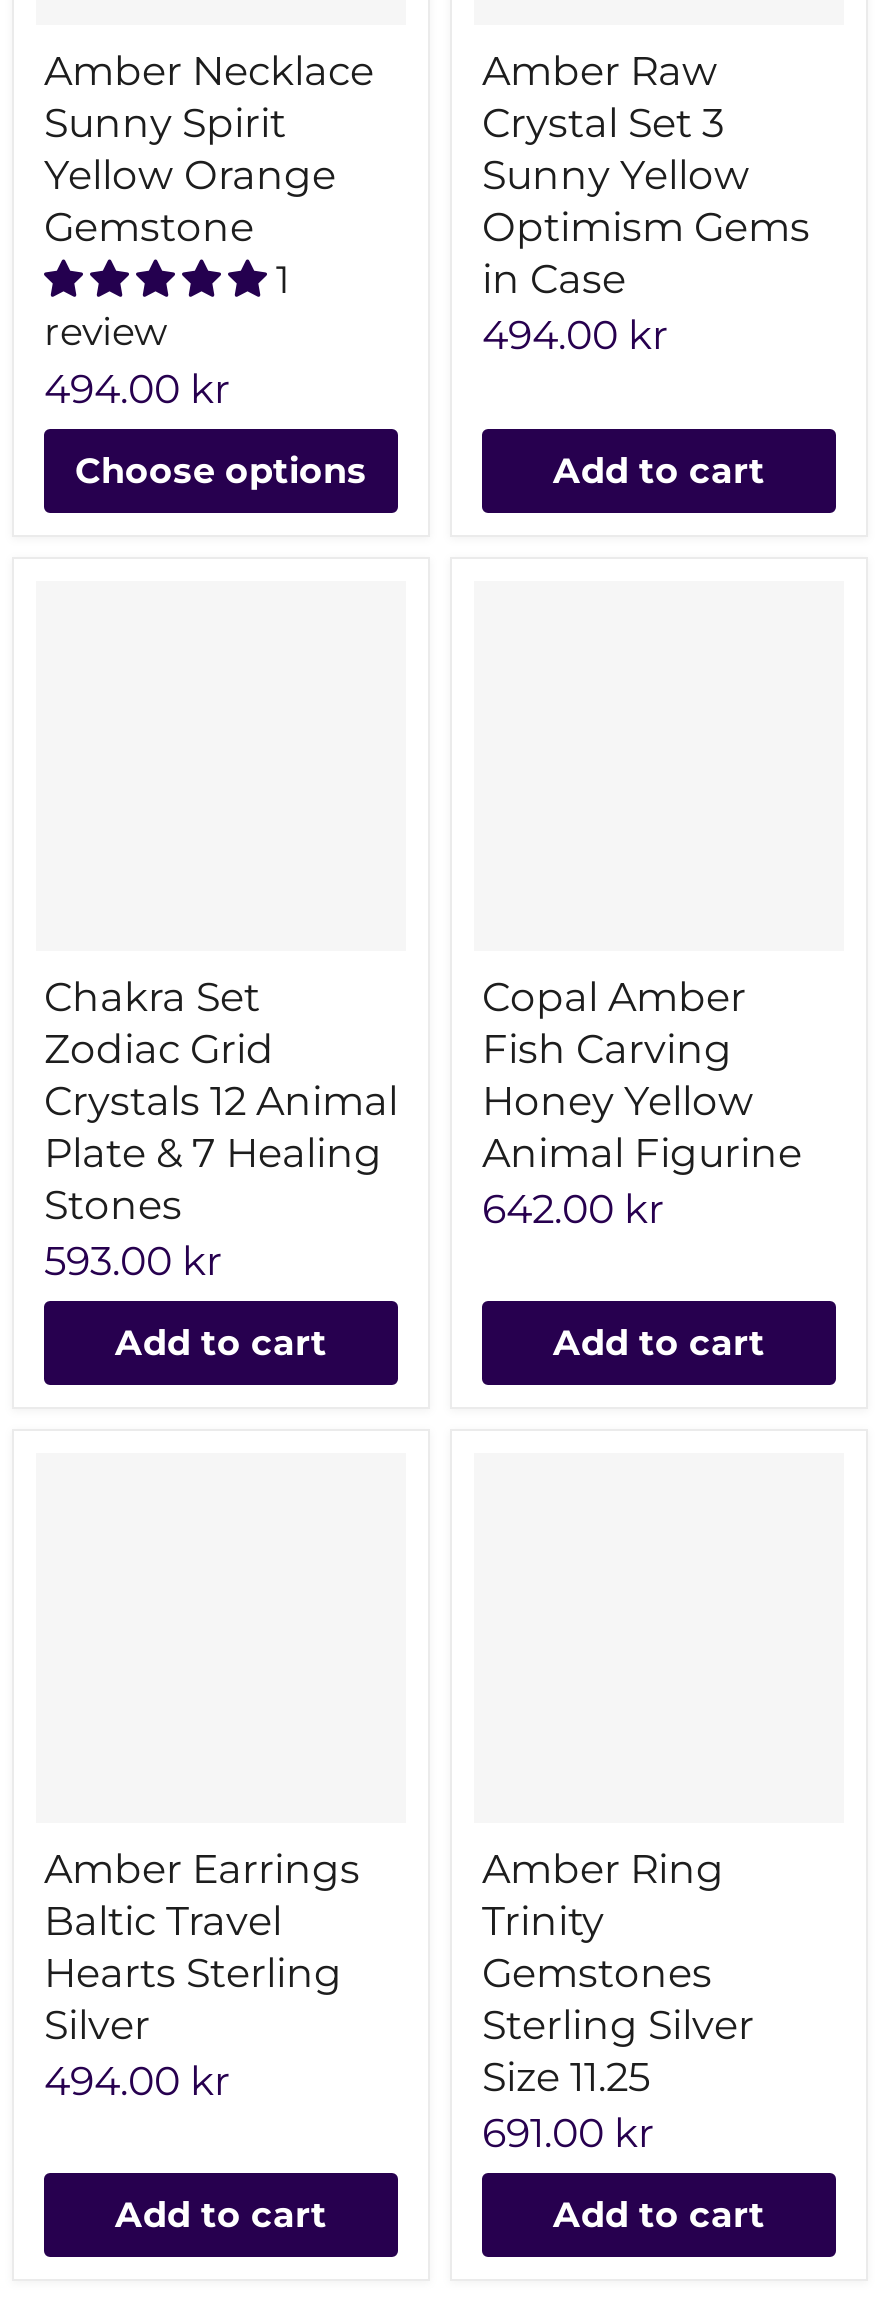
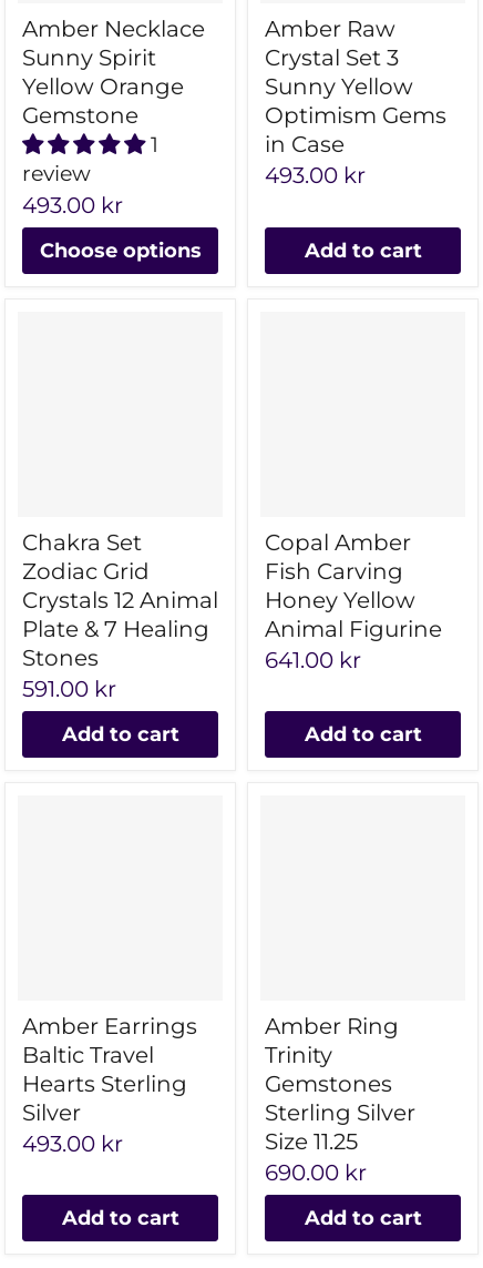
[482,311,668,359] 494.00 kr -> [265,162,366,189] 493.00 kr
[44,365,230,413] 494.00 kr -> [22,192,123,219] 493.00 kr
[482,1185,664,1233] 642.00 kr -> [265,647,361,674] 641.00 kr
[44,1237,222,1285] 593.00 kr -> [22,676,116,702] 591.00 kr
[44,2057,230,2105] 494.00 kr -> [22,1131,123,1157] 493.00 kr
[482,2109,654,2157] 691.00 kr -> [265,1160,367,1186] 690.00 kr

